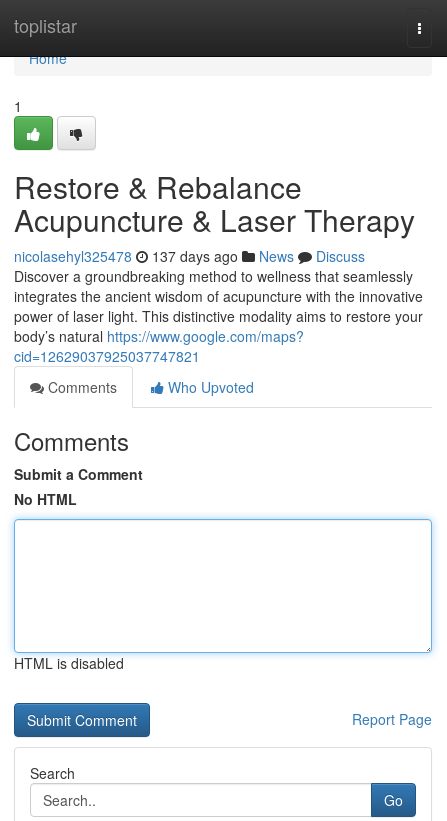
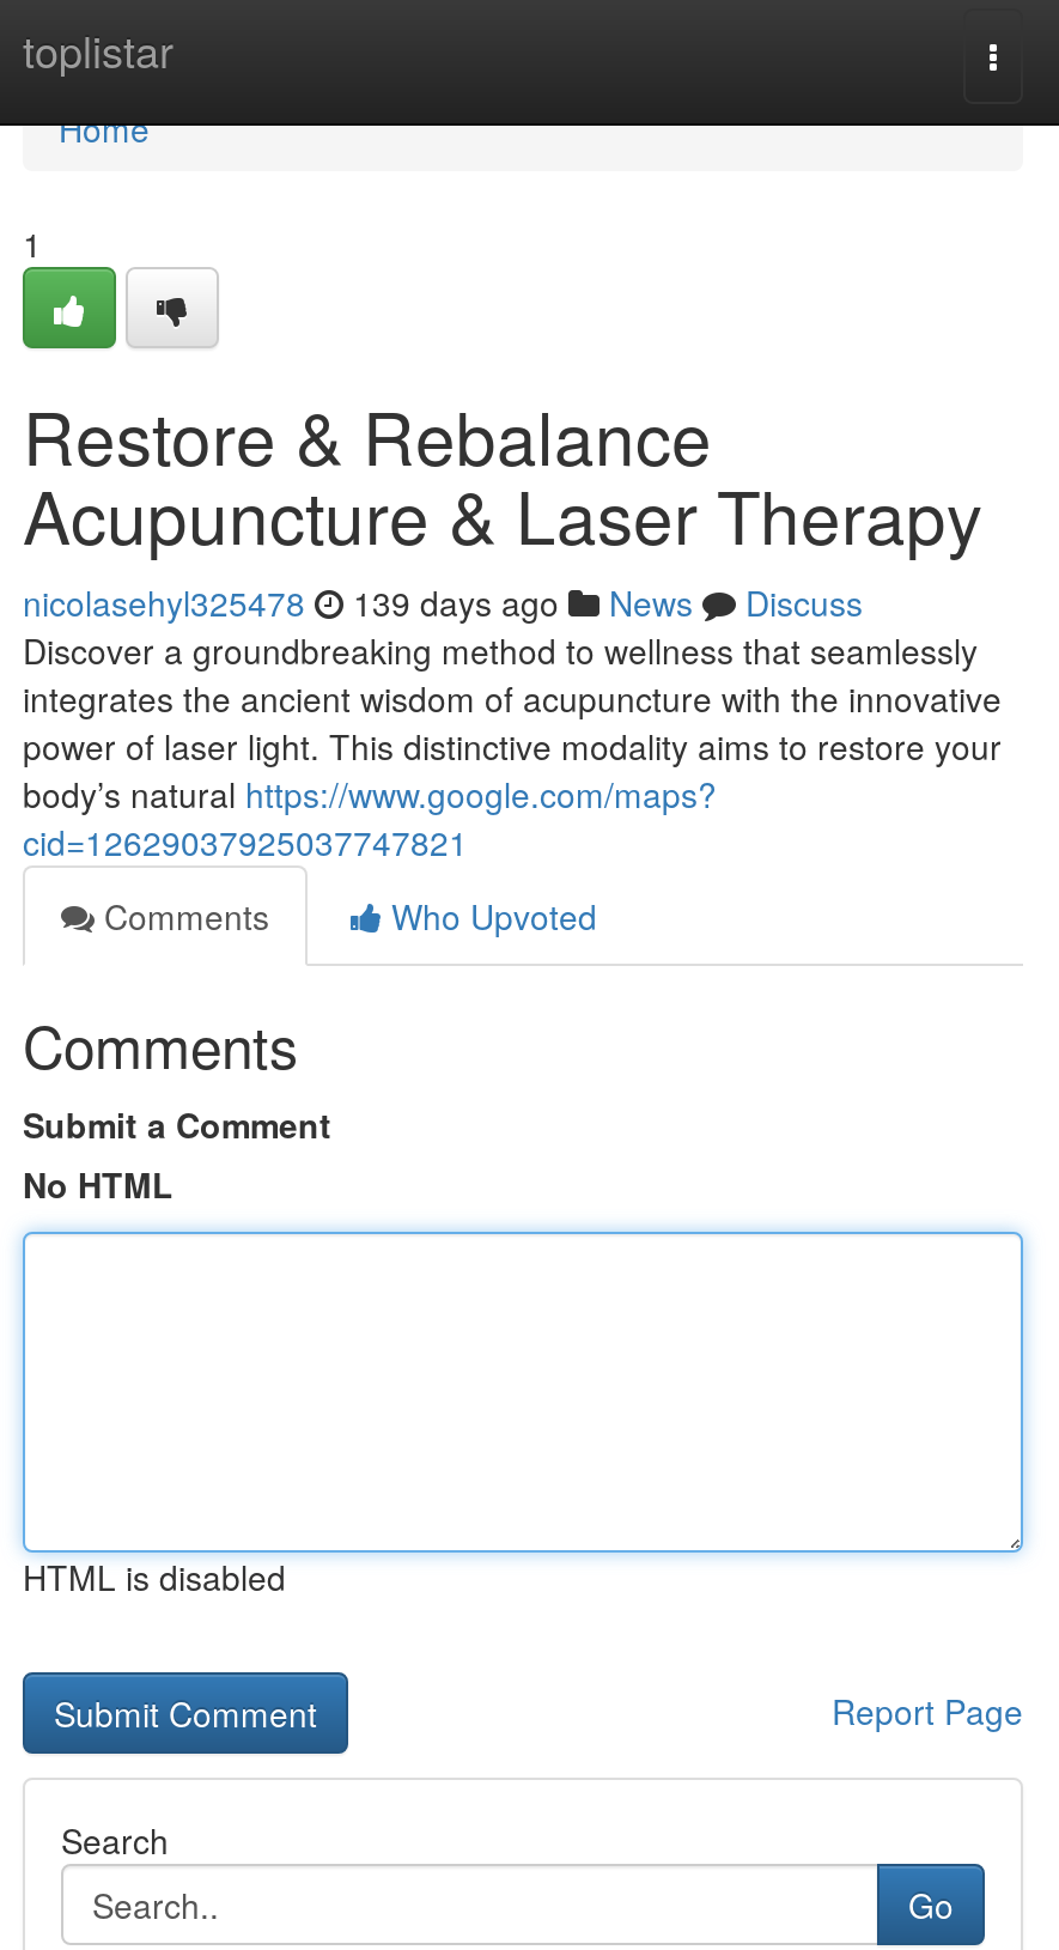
[14,246,365,266] nicolasehyl325478 137 days ago News Discuss -> [23,578,863,626] nicolasehyl325478 139 days ago News Discuss

